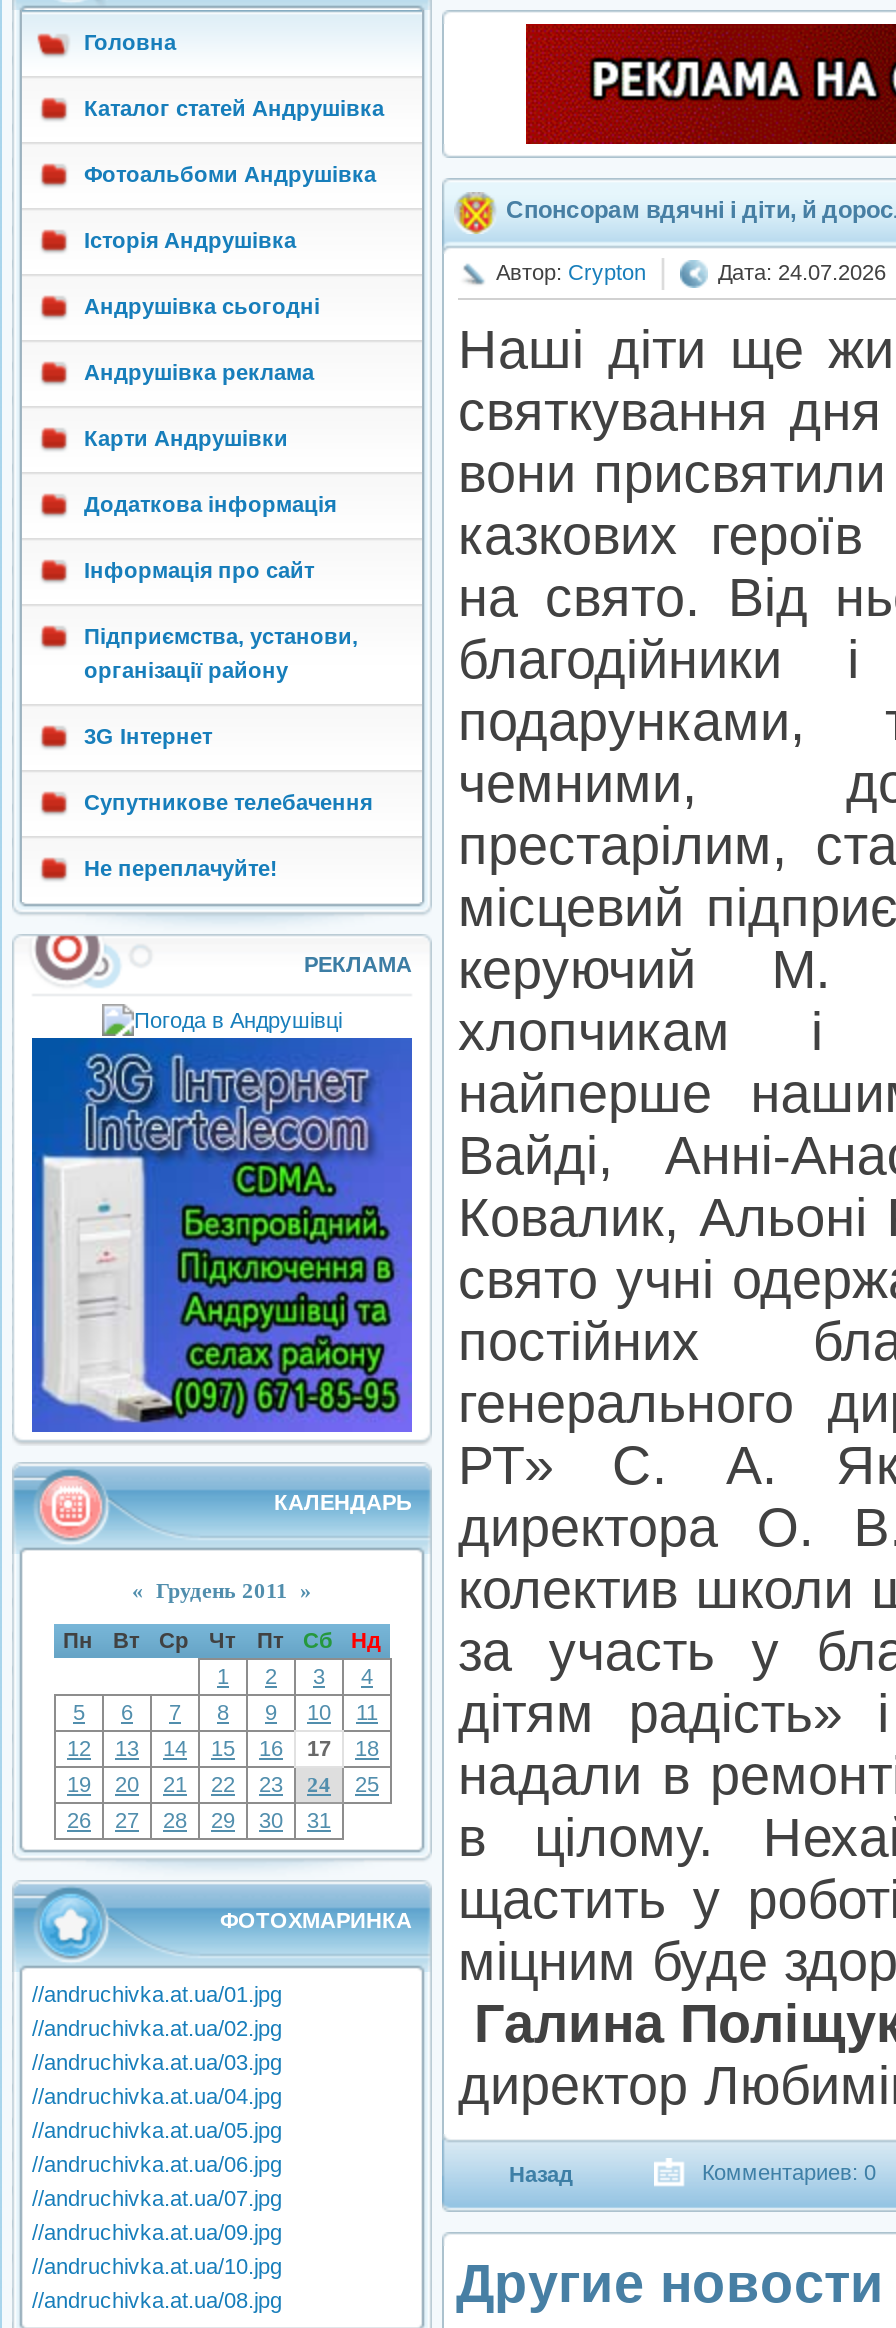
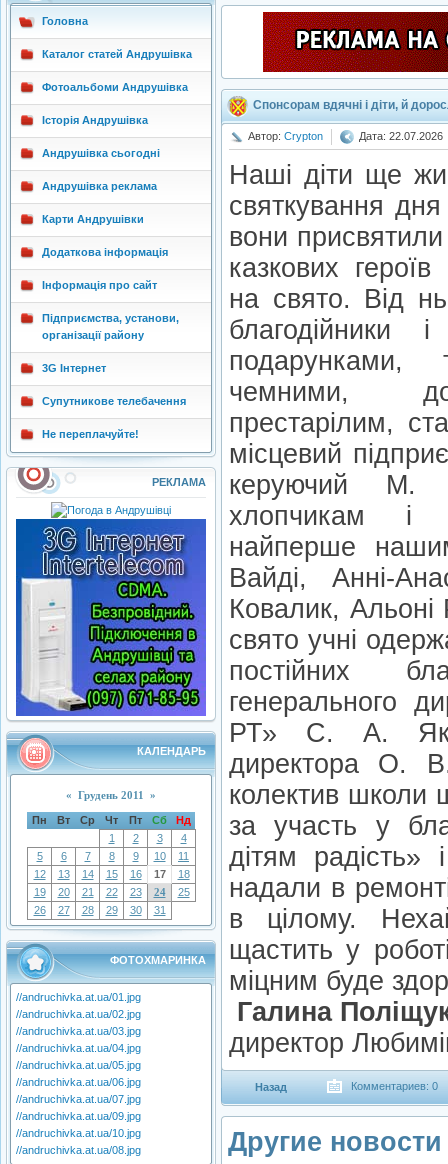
[718,261,886,285] Дата: 24.07.2026 -> [359,130,443,142] Дата: 22.07.2026

